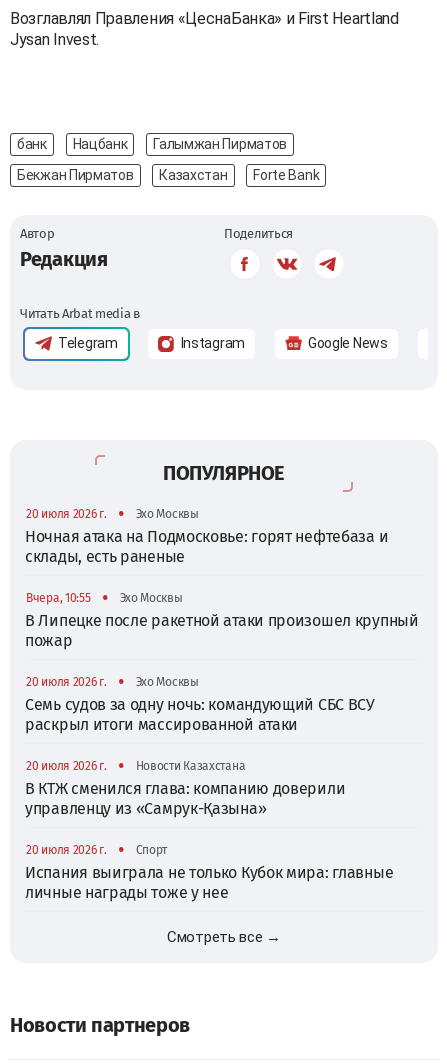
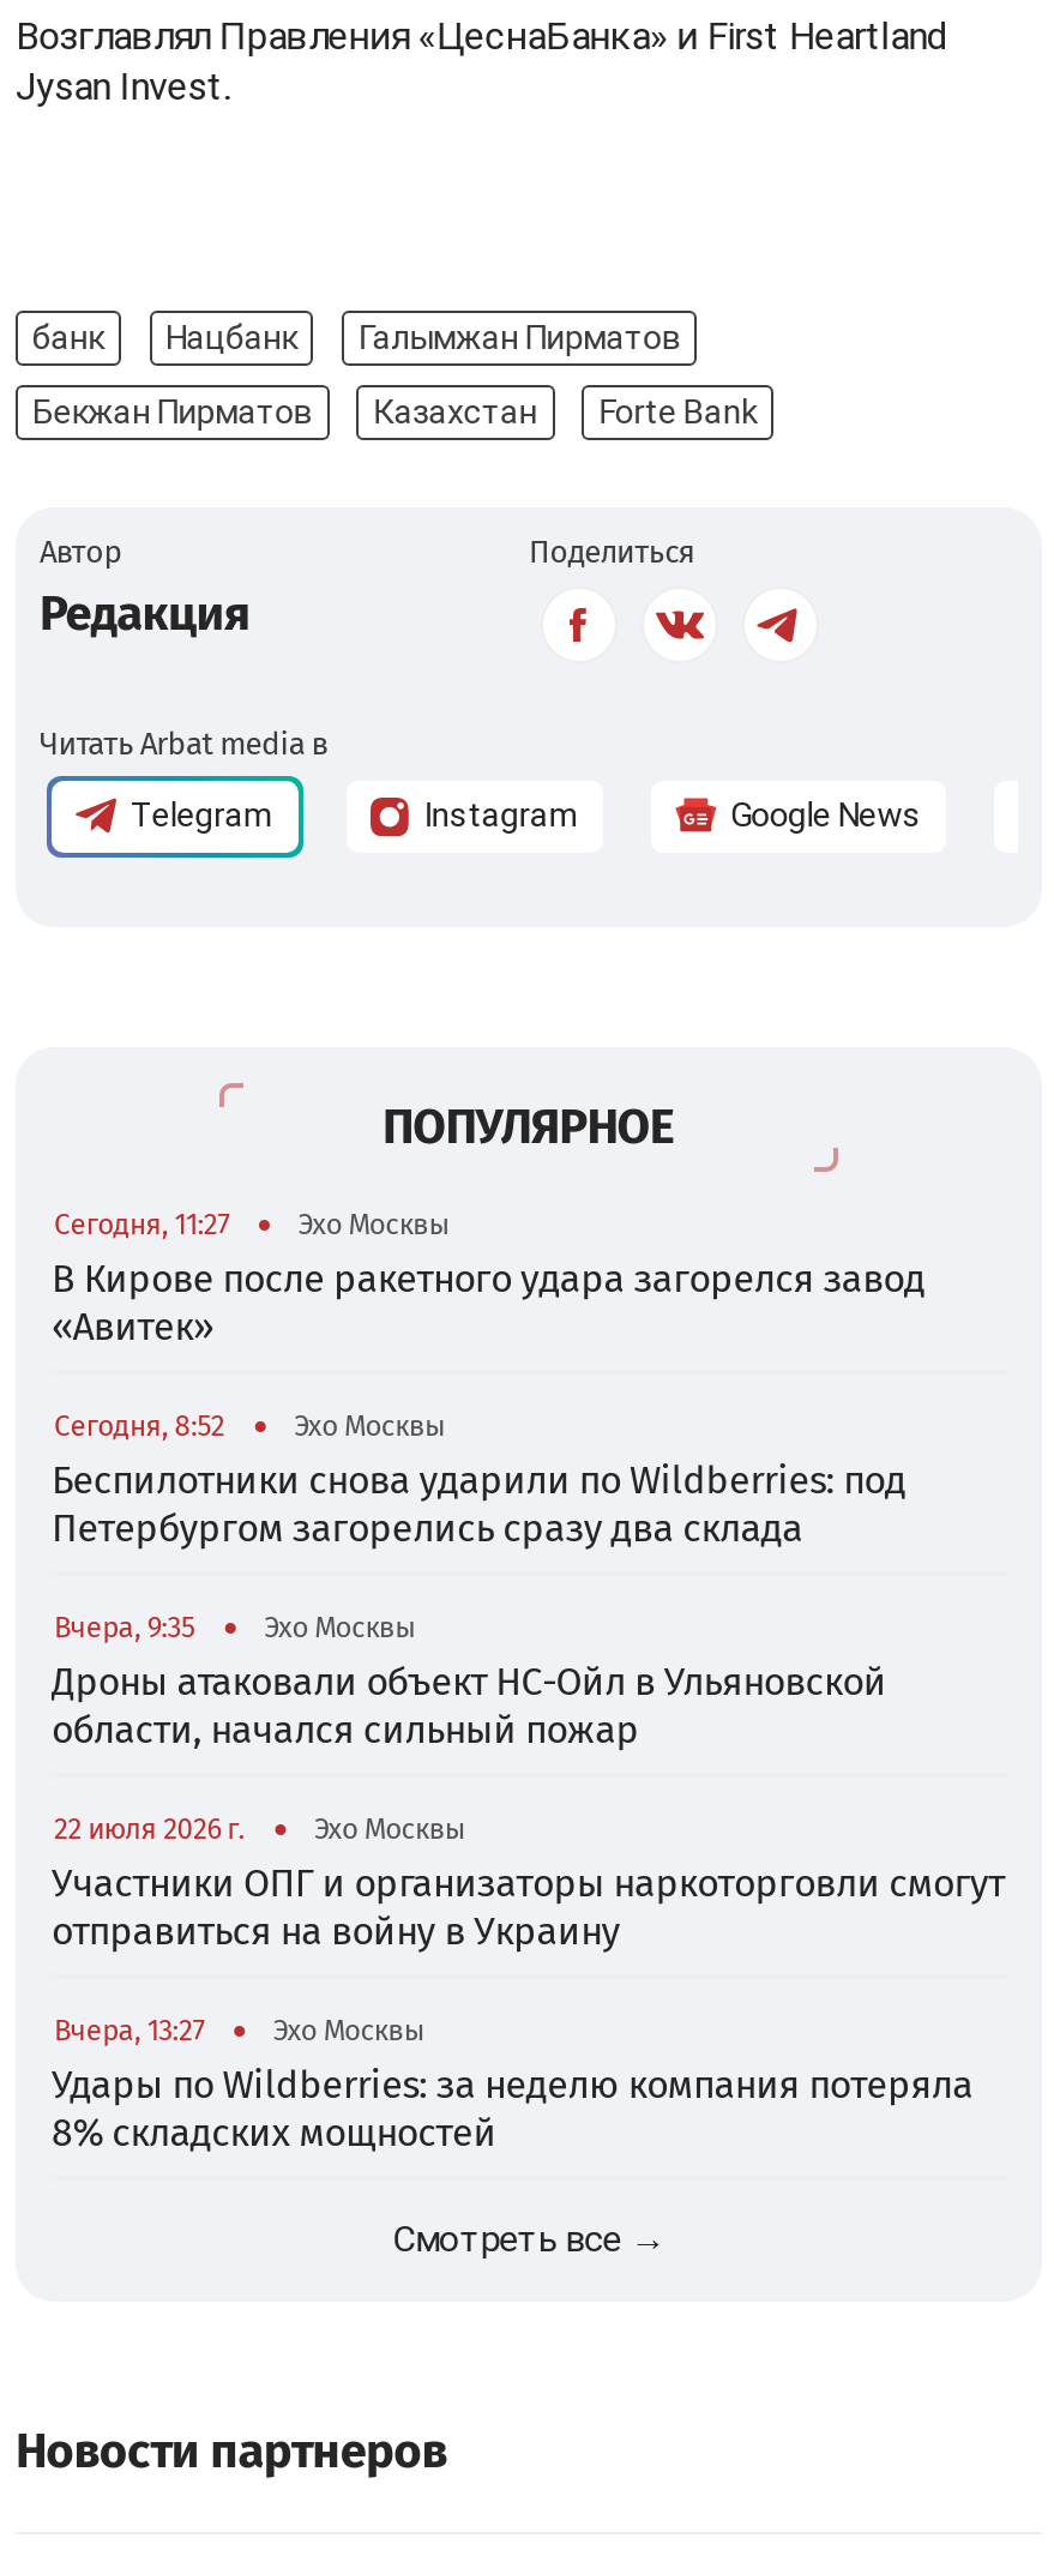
[26,507,106,521] 20 июля 2026 г. -> [54,1207,229,1240] Сегодня, 11:27
[25,527,388,566] Ночная атака на Подмосковье: горят нефтебаза и | склады, есть раненые -> [52,1255,925,1348] В Кирове после ракетного удара загорелся завод | «Авитек»
[26,591,90,605] Вчера, 10:55 -> [54,1408,224,1442] Сегодня, 8:52
[25,611,419,650] В Липецке после ракетной атаки произошел крупный | пожар -> [52,1456,906,1550] Беспилотники снова ударили по Wildberries: под | Петербургом загорелись сразу два склада
[26,675,106,689] 20 июля 2026 г. -> [54,1610,195,1643] Вчера, 9:35
[25,695,375,734] Семь судов за одну ночь: командующий СБС ВСУ | раскрыл итоги массированной атаки -> [52,1658,886,1751] Дроны атаковали объект НС-Ойл в Ульяновской | области, начался сильный пожар
[25,759,345,818] Новости Казахстана | В КТЖ сменился глава: компанию доверили | управленцу из «Самрук-Қазына» -> [52,1811,1004,1953] Эхо Москвы | Участники ОПГ и организаторы наркоторговли смогут | отправиться на войну в Украину
[26,759,106,773] 20 июля 2026 г. -> [54,1811,245,1845] 22 июля 2026 г.
[25,843,393,902] Спорт | Испания выиграла не только Кубок мира: главные | личные награды тоже у нее -> [52,2013,973,2154] Эхо Москвы | Удары по Wildberries: за неделю компания потеряла | 8% складских мощностей
[26,843,106,857] 20 июля 2026 г. -> [54,2013,204,2046] Вчера, 13:27

